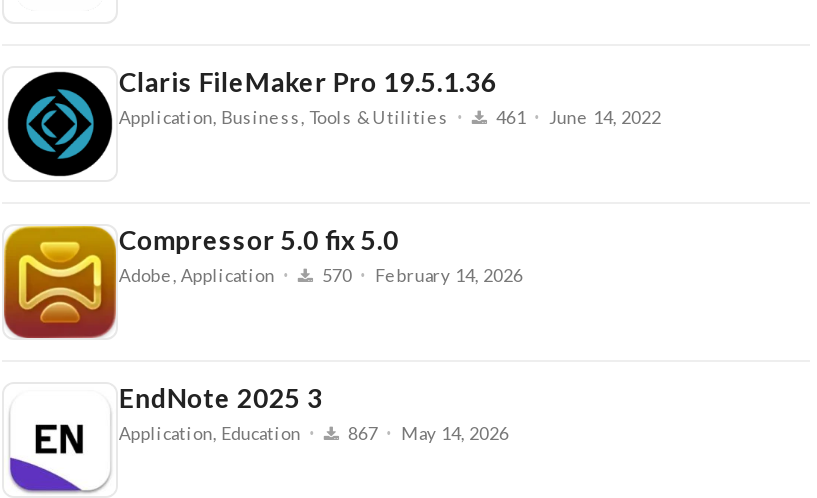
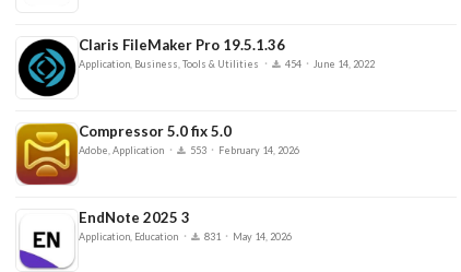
[119,103,661,129] Application, Business, Tools & Utilities · 461 · June 14, 2022 -> [79,56,375,70] Application, Business, Tools & Utilities · 454 · June 14, 2022
[119,261,523,287] Adobe, Application · 570 · February 14, 2026 -> [79,142,300,157] Adobe, Application · 553 · February 14, 2026
[119,419,509,445] Application, Education · 867 · May 14, 2026 -> [79,229,292,243] Application, Education · 831 · May 14, 2026

